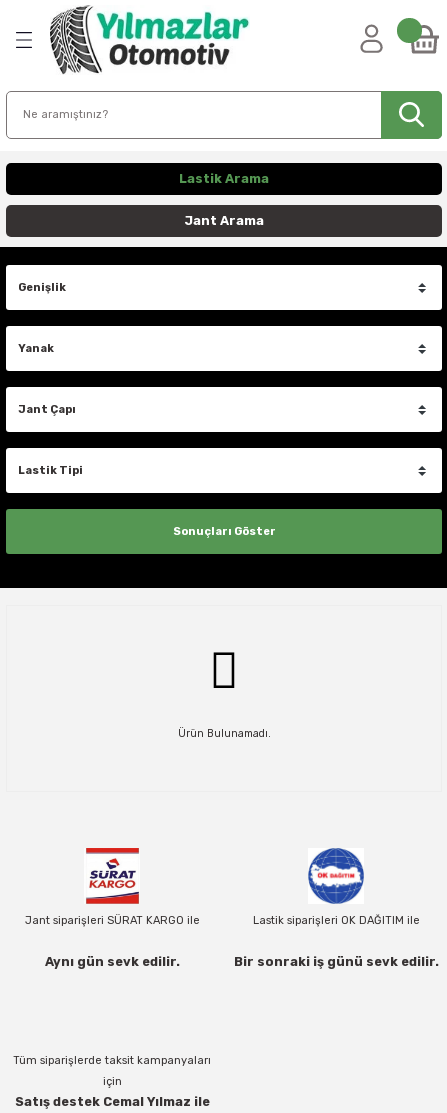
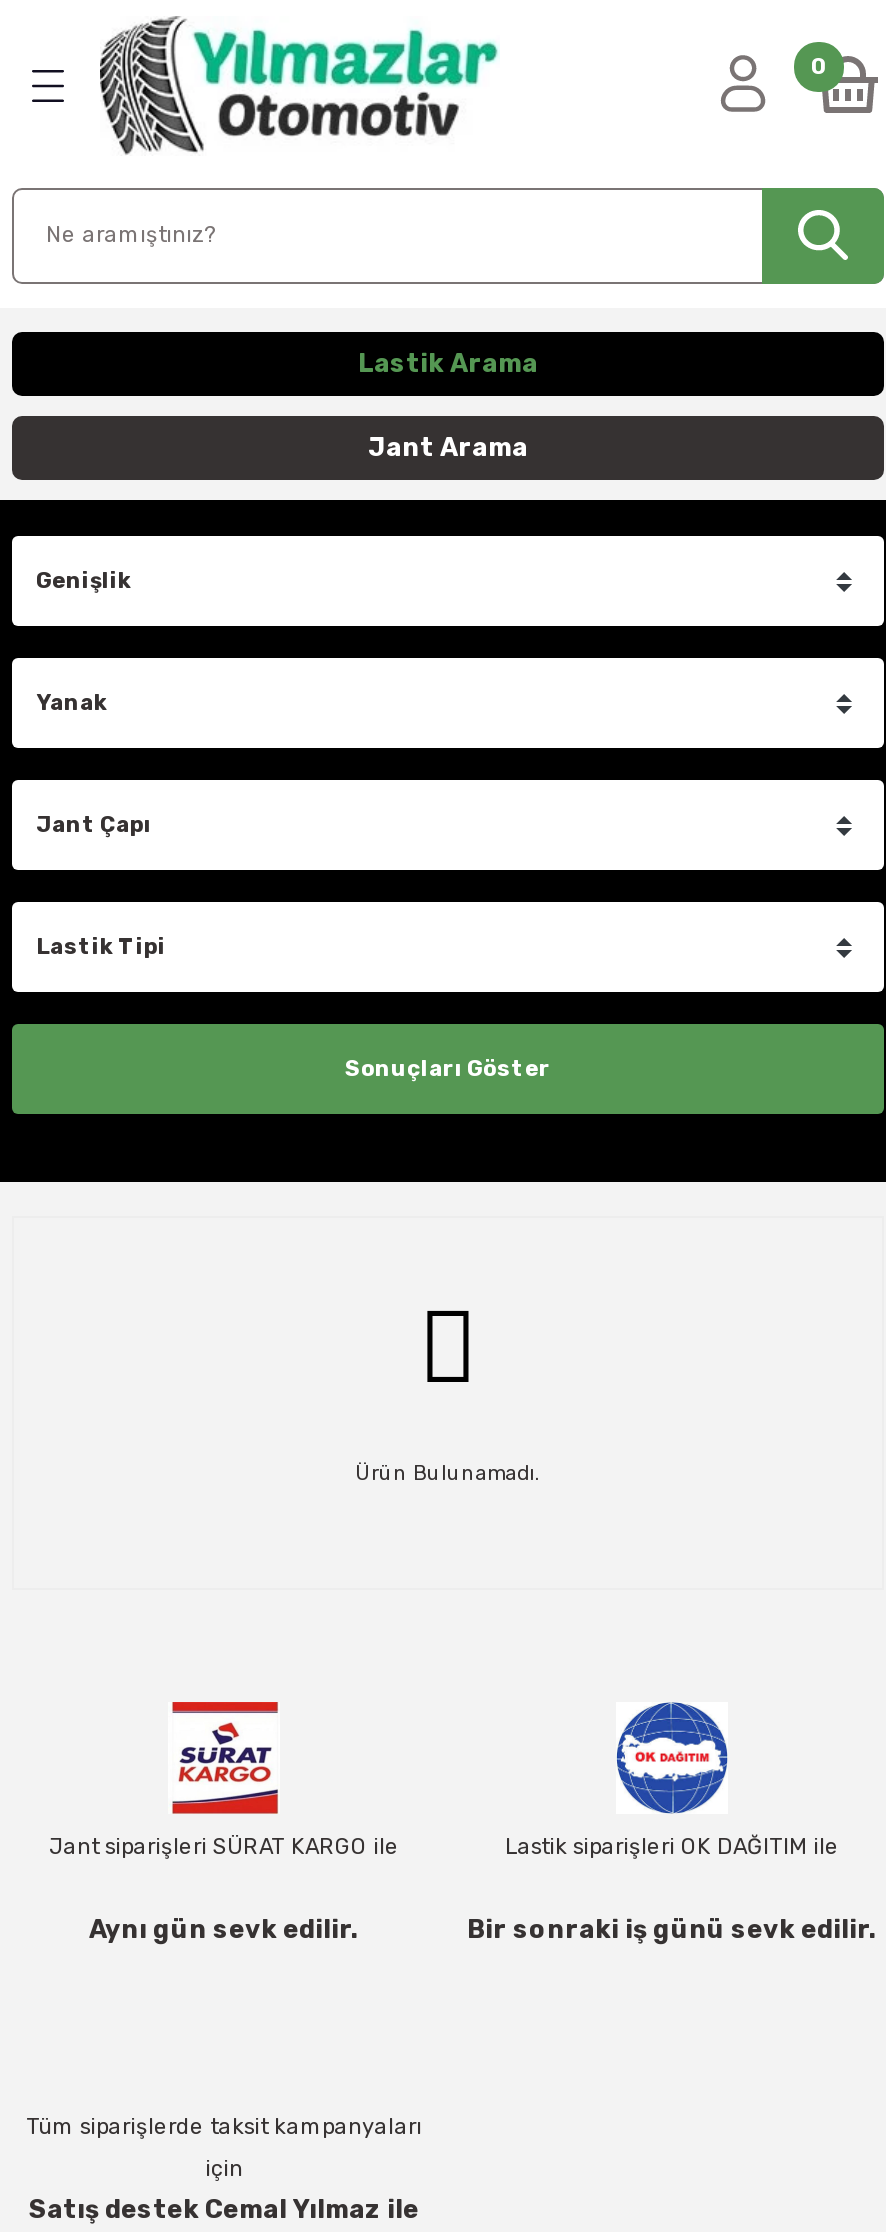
none -> [811,54,827,80] 0

